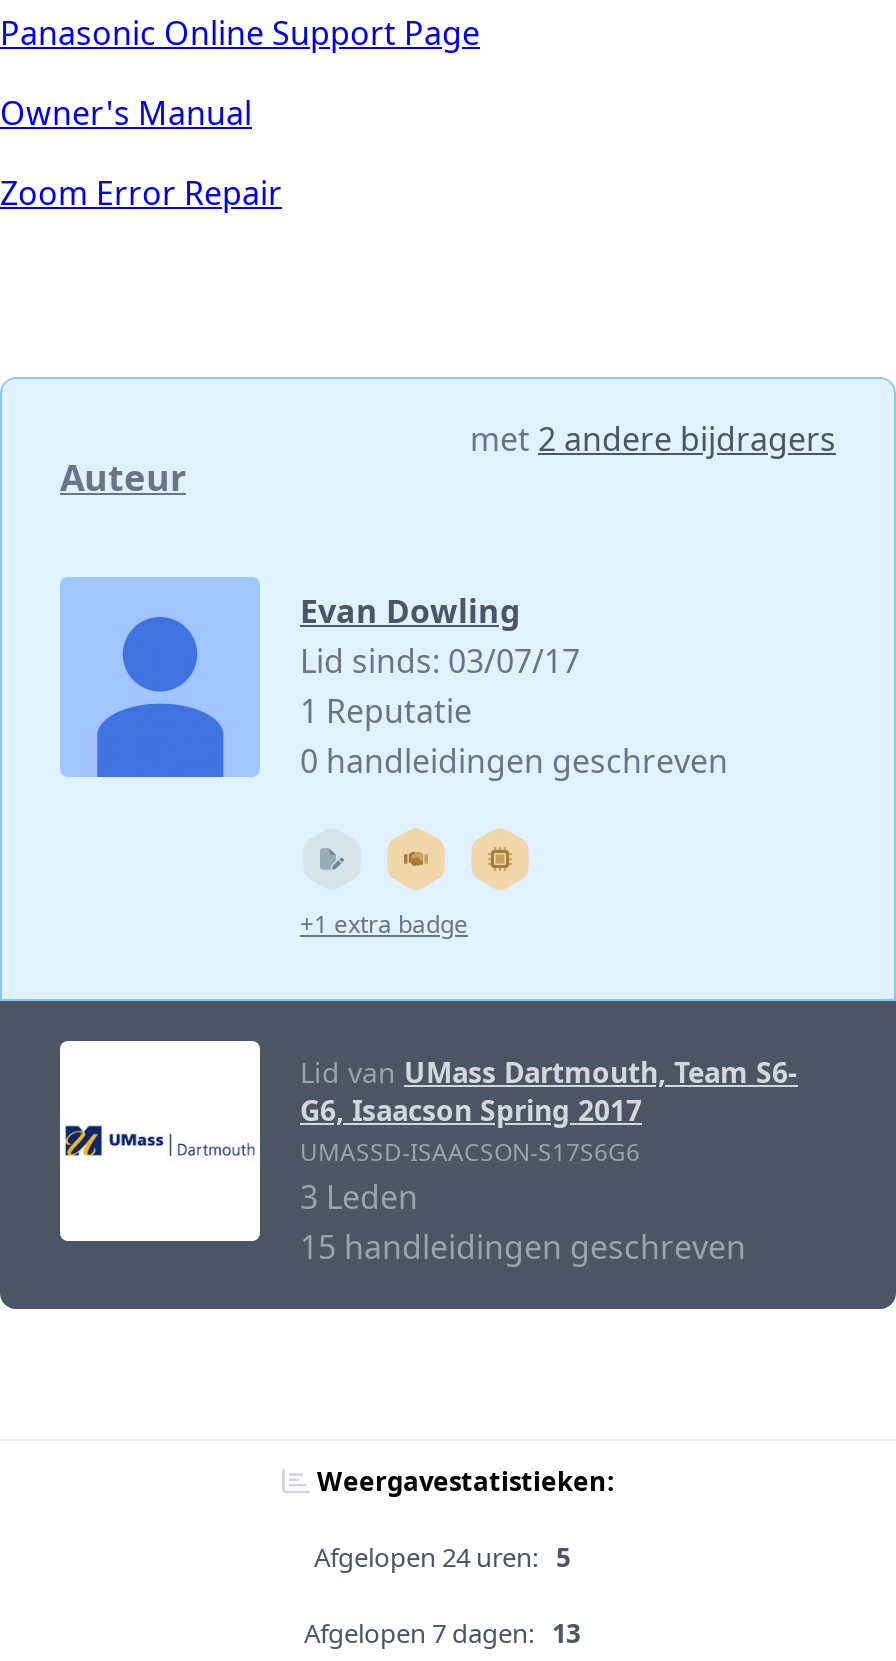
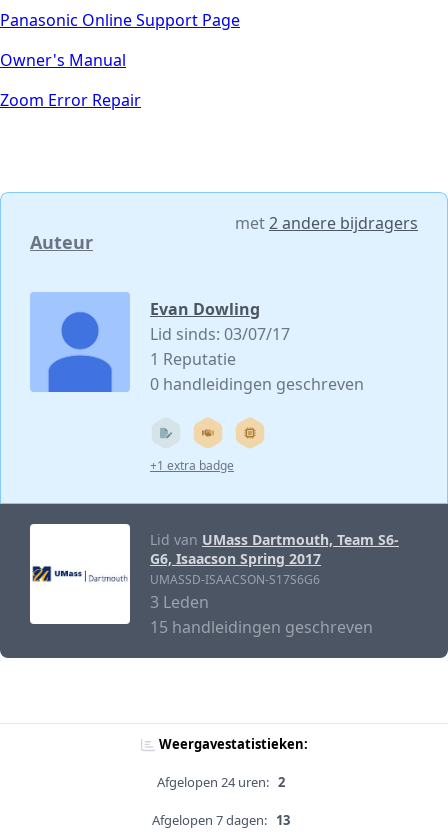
[314,1540,570,1576] Afgelopen 24 uren: 5 -> [157,773,285,791] Afgelopen 24 uren: 2

